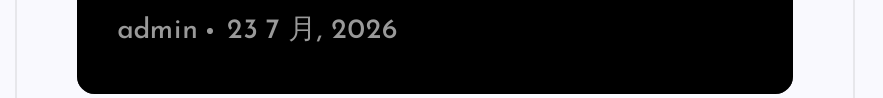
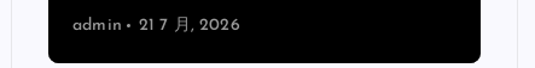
[117,16,398,46] admin 23 7 月, 2026 -> [73,16,240,34] admin 21 7 月, 2026

